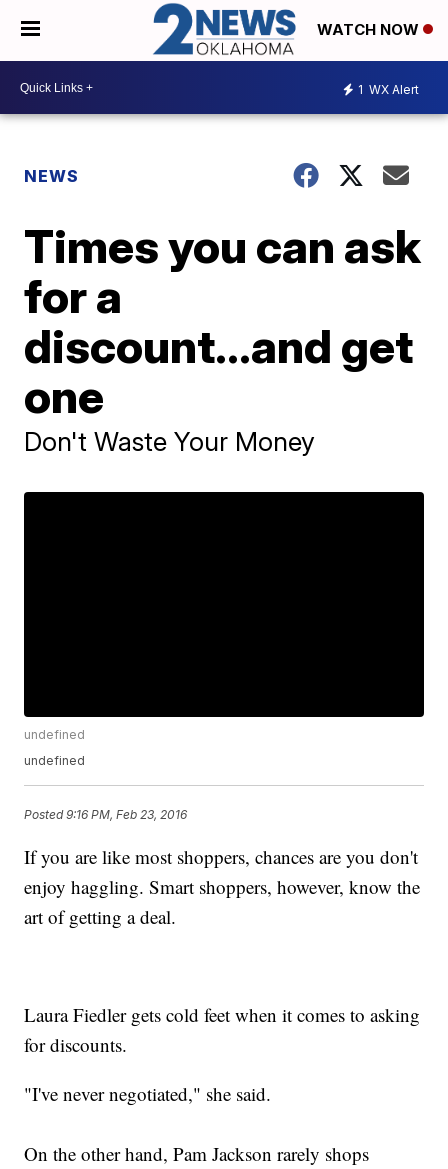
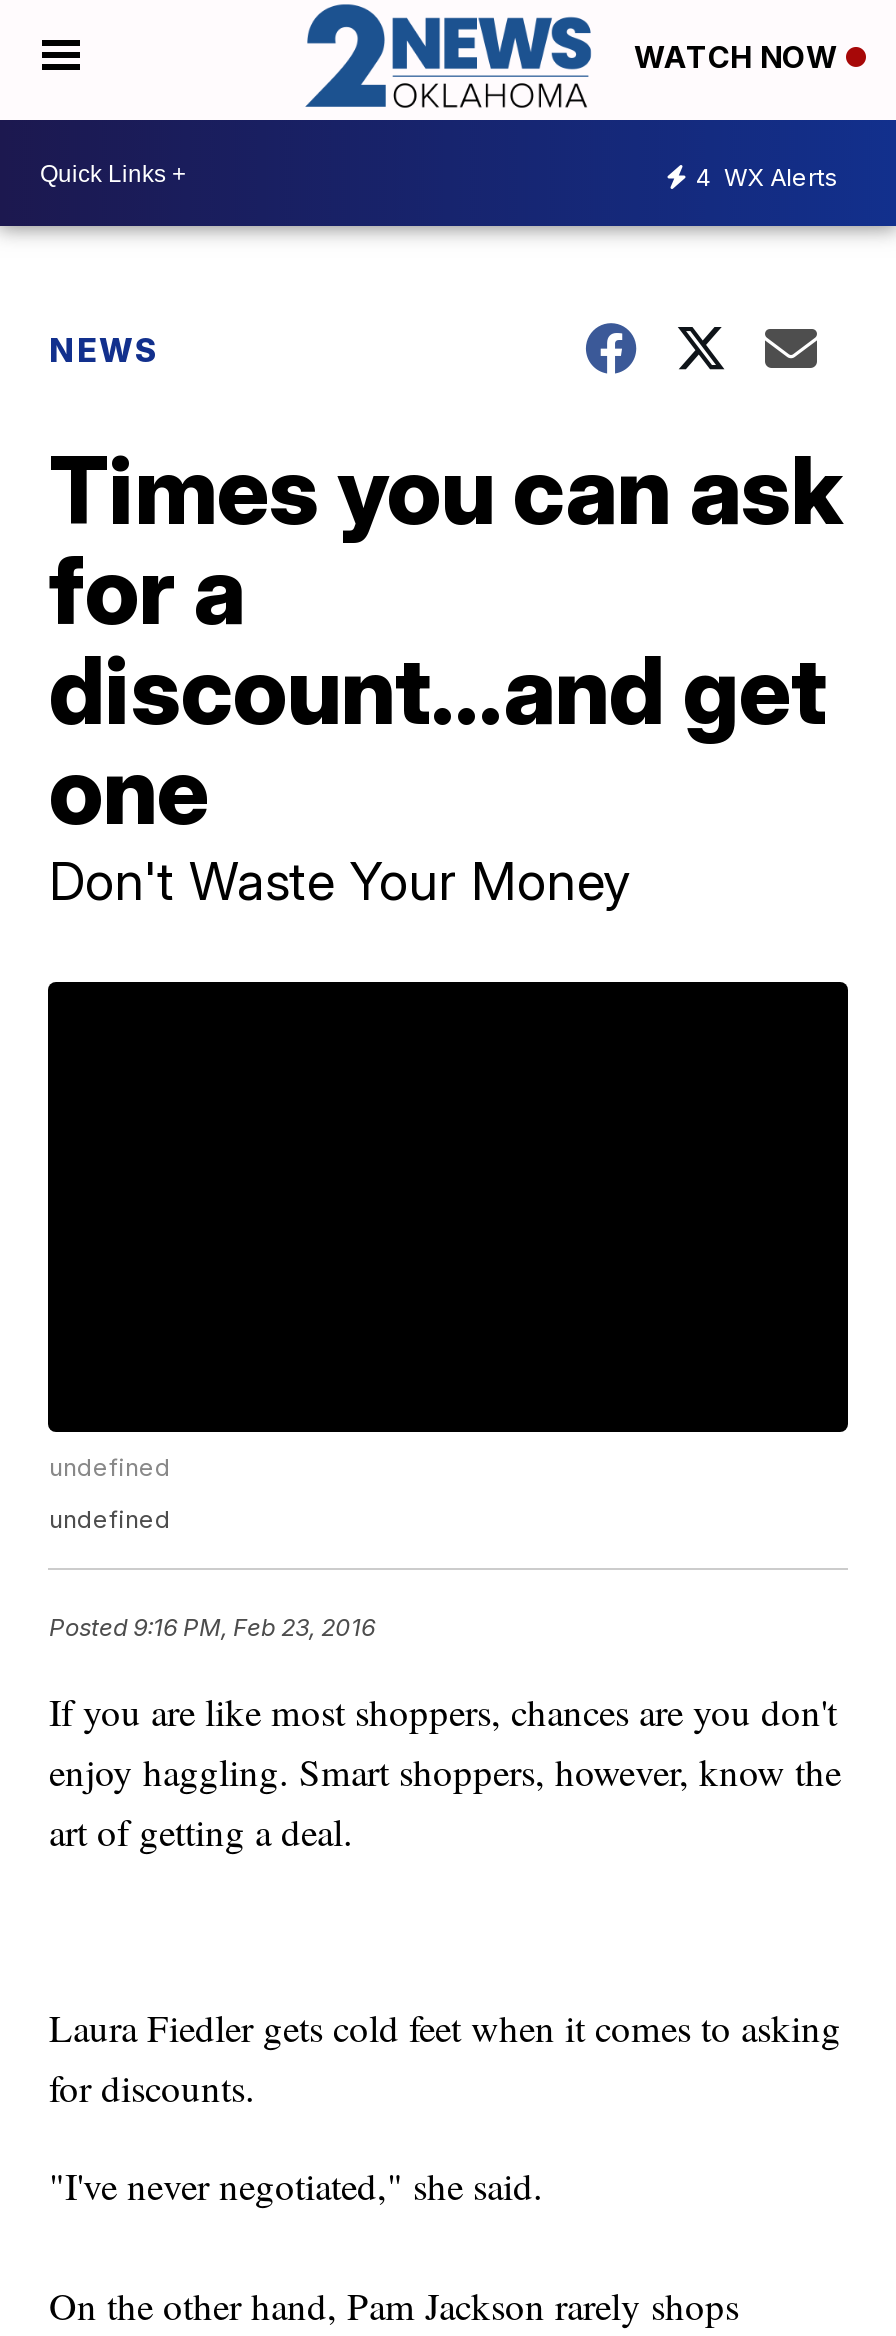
[358,82,419,97] 1 WX Alert -> [696,161,838,191] 4 WX Alerts

